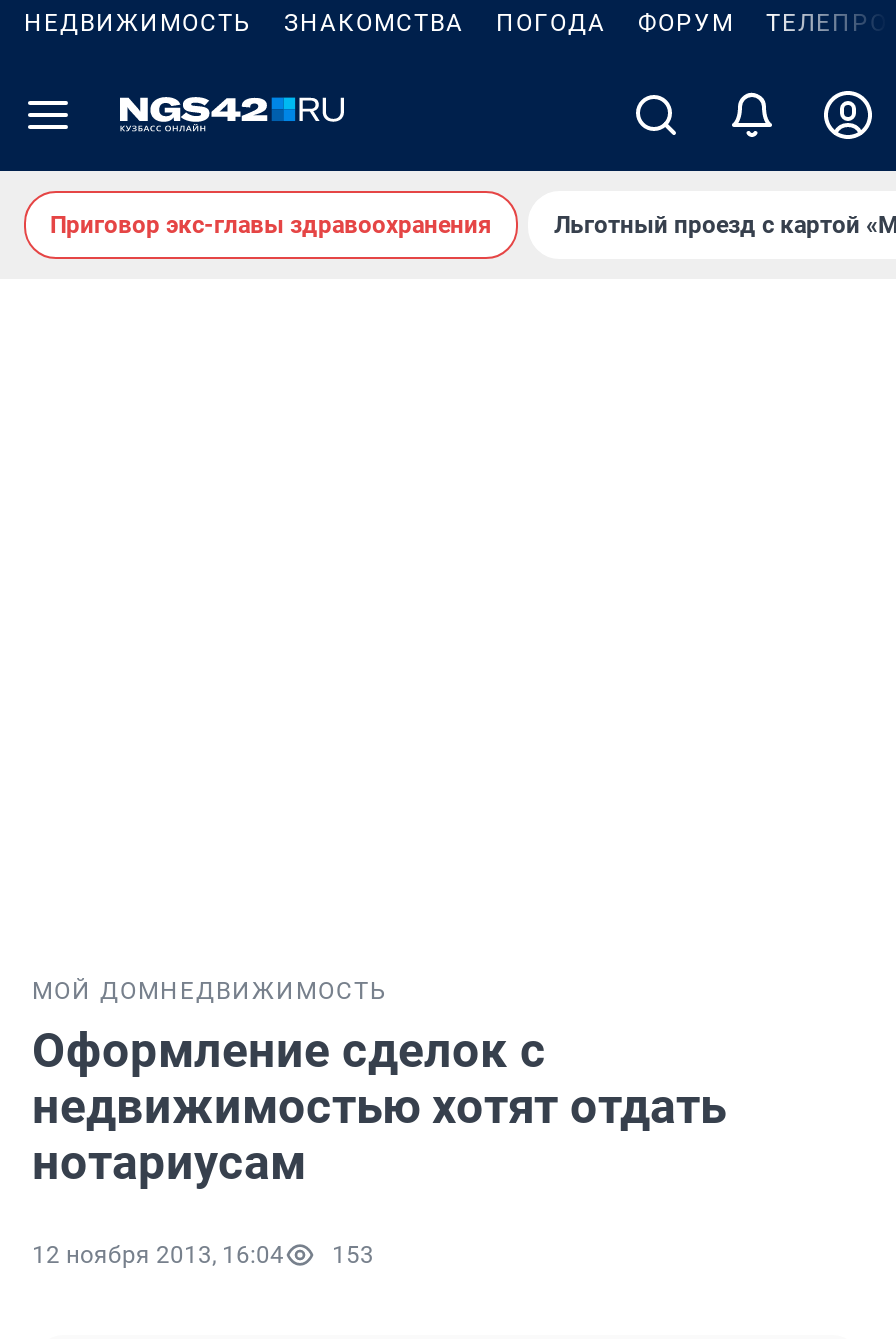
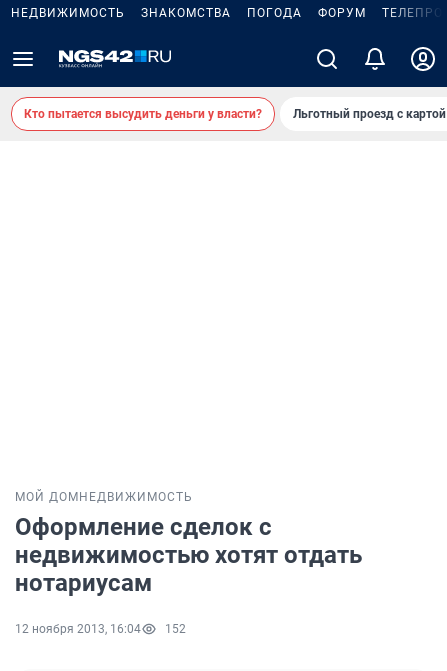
[50,211,492,239] Приговор экс-главы здравоохранения -> [24,107,262,121] Кто пытается высудить деньги у власти?
[32,1241,374,1269] 12 ноября 2013, 16:04 153 -> [15,622,186,636] 12 ноября 2013, 16:04 152

